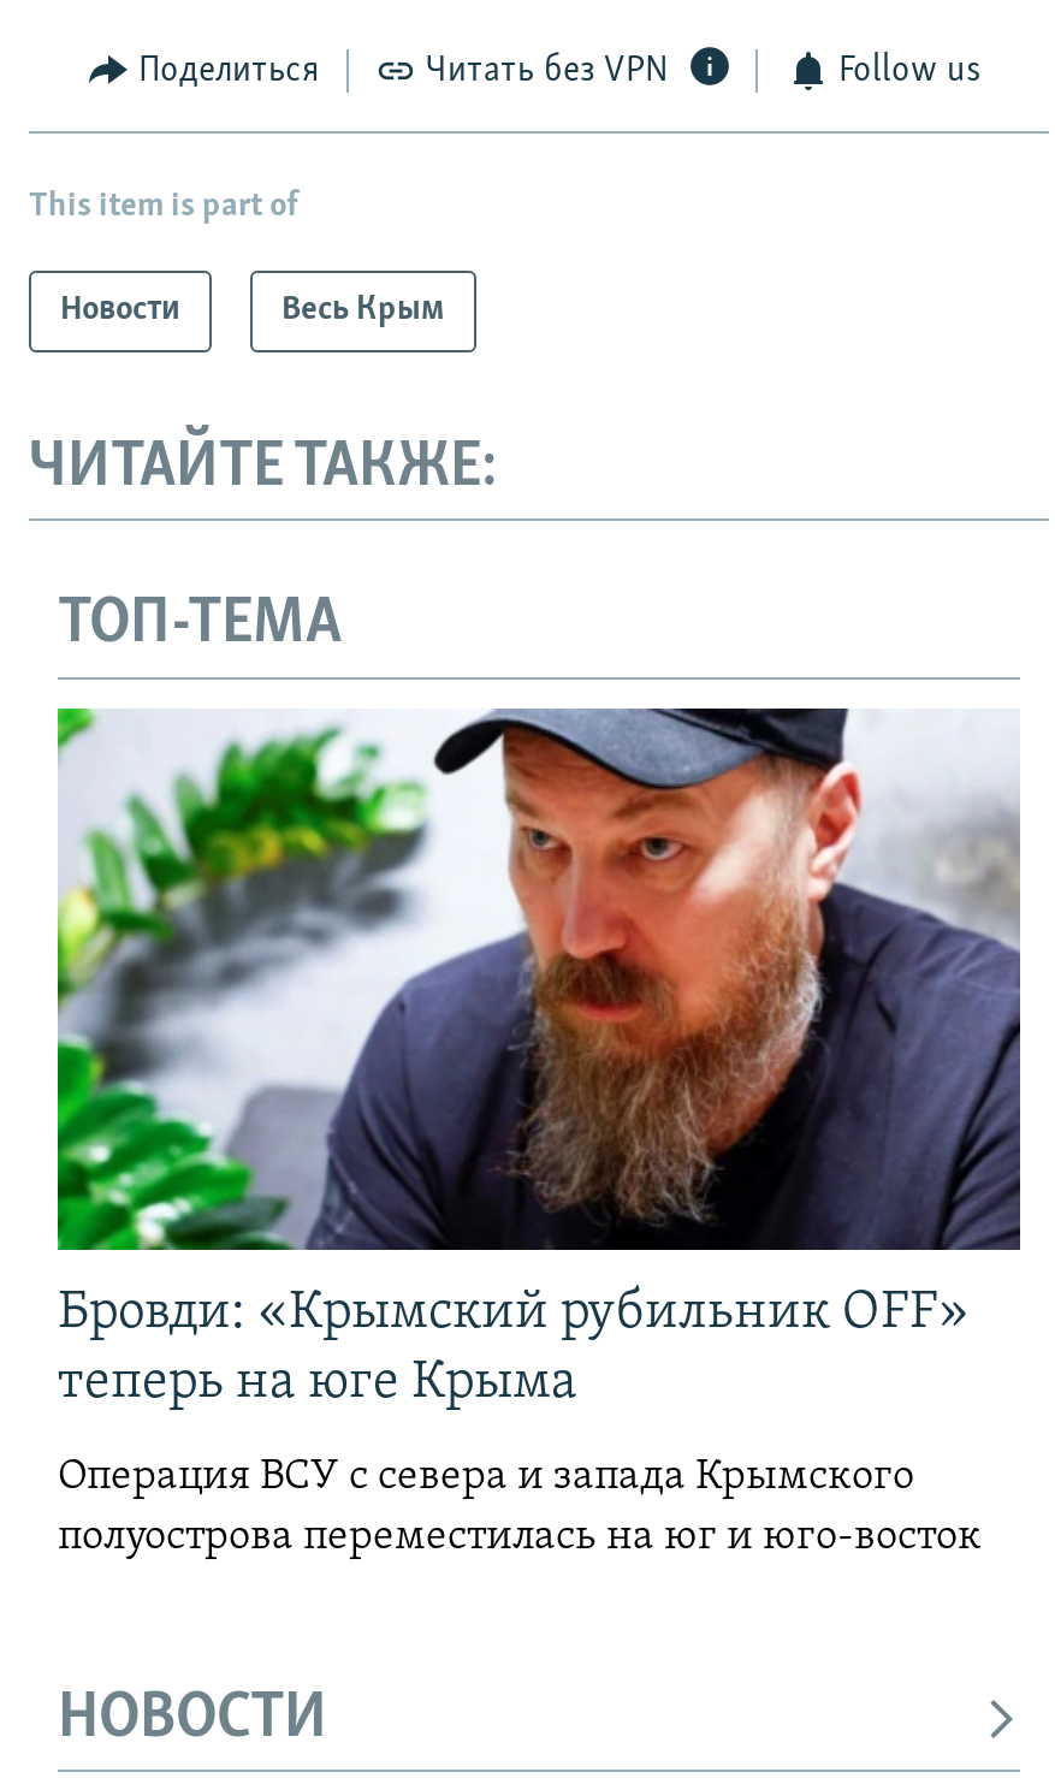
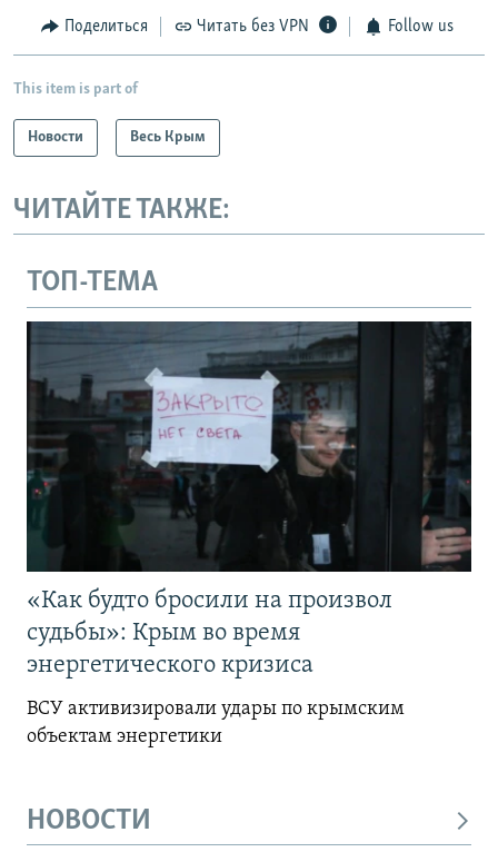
[55,706,1023,1411] [image] | Бровди: «Крымский рубильник OFF» | теперь на юге Крыма -> [26,320,472,678] [image] | «Как будто бросили на произвол | судьбы»: Крым во время | энергетического кризиса
[58,1454,982,1560] Операция ВСУ с севера и запада Крымского | полуострова переместилась на юг и юго-восток -> [27,698,405,747] ВСУ активизировали удары по крымским | объектам энергетики

